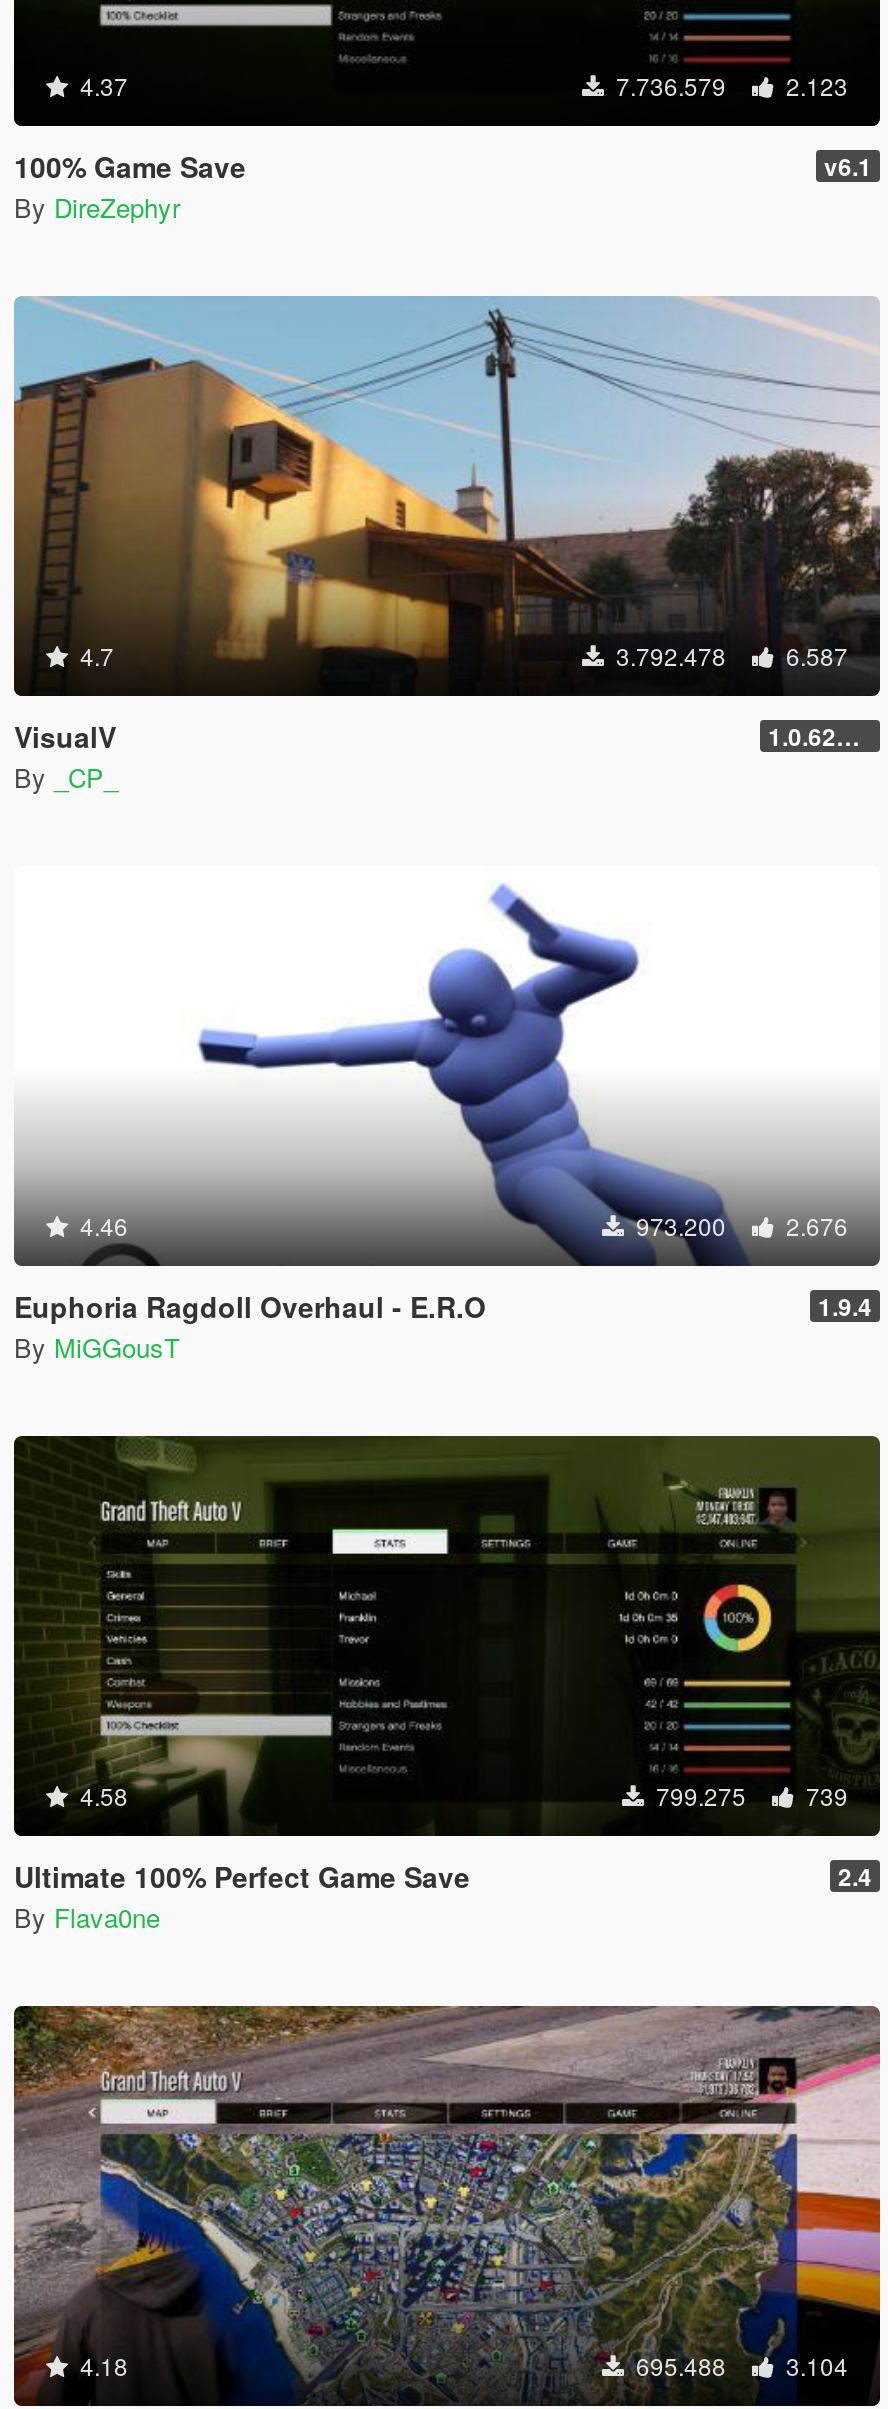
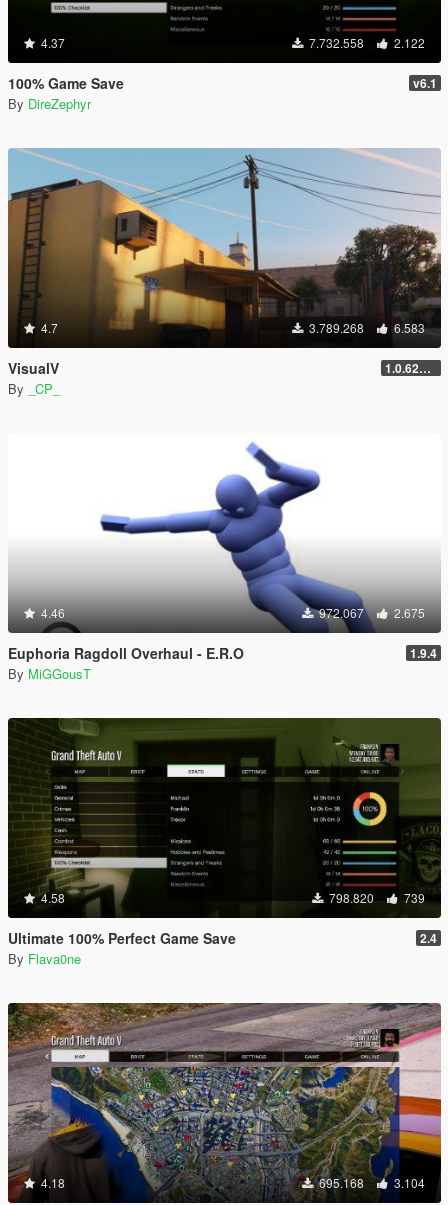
[610,68,732,102] 7.736.579 -> [306,34,367,51] 7.732.558
[780,68,848,102] 2.123 -> [391,34,425,51] 2.122
[610,638,732,672] 3.792.478 -> [306,319,367,336] 3.789.268
[780,638,848,672] 6.587 -> [391,319,425,336] 6.583
[630,1208,732,1242] 973.200 -> [316,604,367,621] 972.067
[780,1208,848,1242] 2.676 -> [391,604,425,621] 2.675
[650,1778,848,1812] 799.275 739 -> [326,889,425,906] 798.820 739
[630,2348,848,2382] 695.488 3.104 -> [316,1174,425,1191] 695.168 3.104

